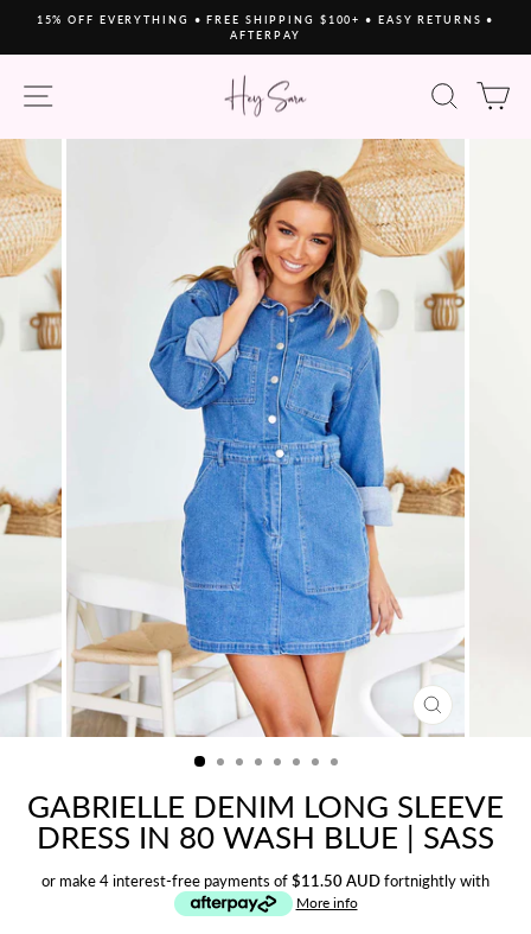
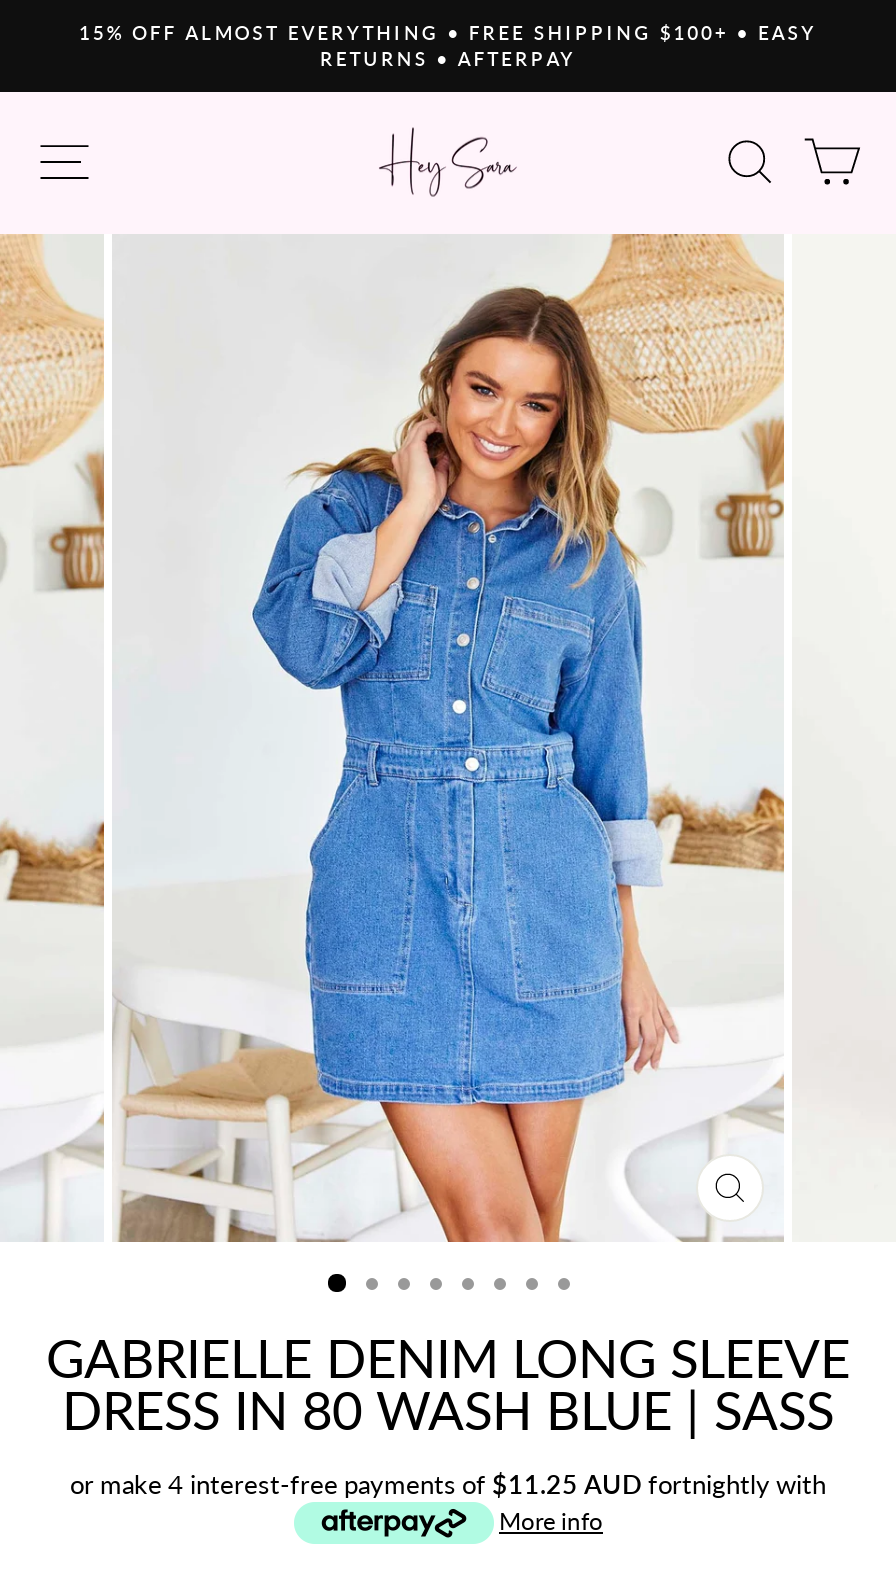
[36,13,495,42] 15% OFF EVERYTHING • FREE SHIPPING $100+ • EASY RETURNS • | AFTERPAY -> [79,22,817,70] 15% OFF ALMOST EVERYTHING • FREE SHIPPING $100+ • EASY | RETURNS • AFTERPAY
[41,871,490,890] or make 4 interest-free payments of $11.50 AUD fortnightly with -> [70,1468,826,1500] or make 4 interest-free payments of $11.25 AUD fortnightly with

